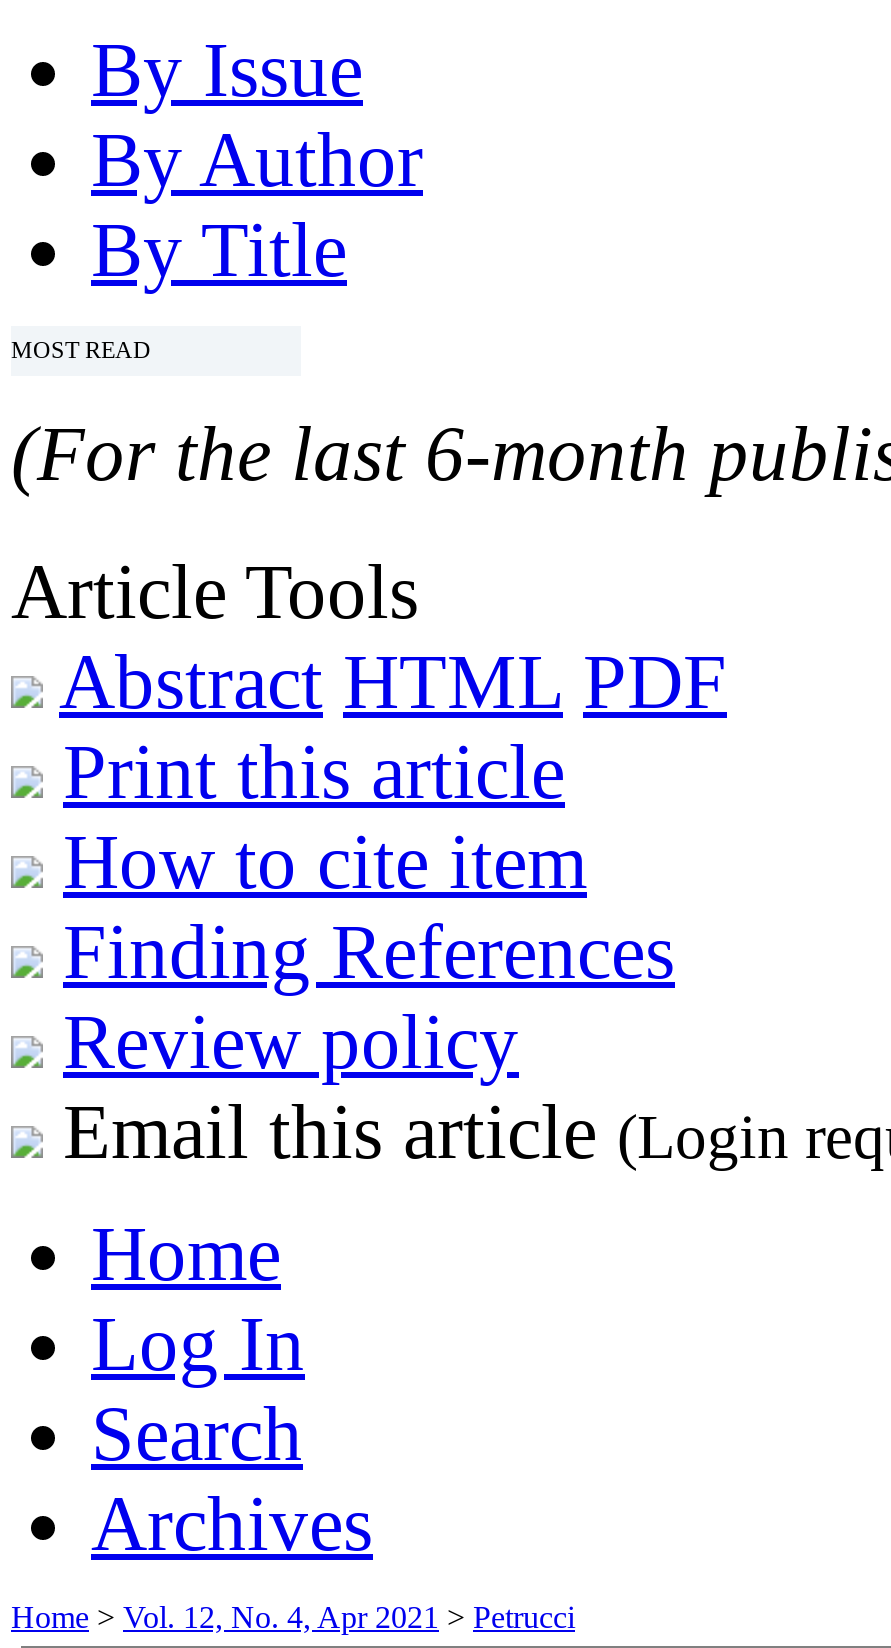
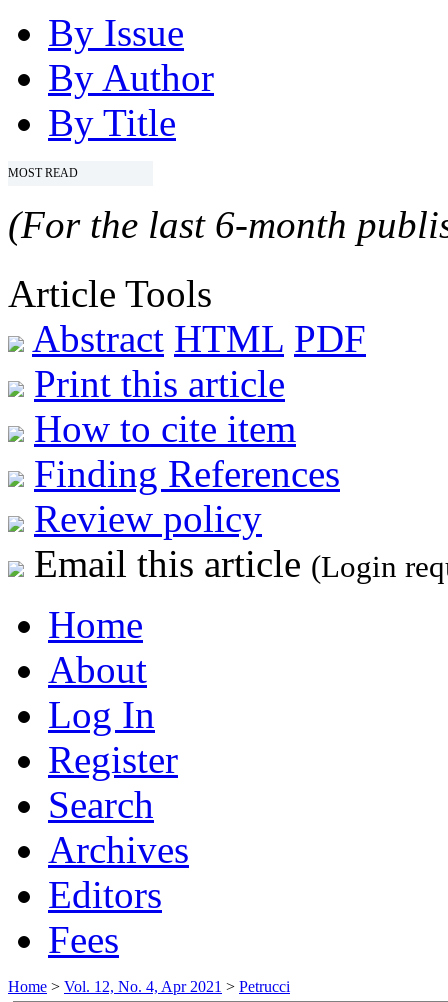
none -> [48,648,147,691] About
none -> [48,738,178,781] Register
none -> [48,873,162,961] Editors | Fees

